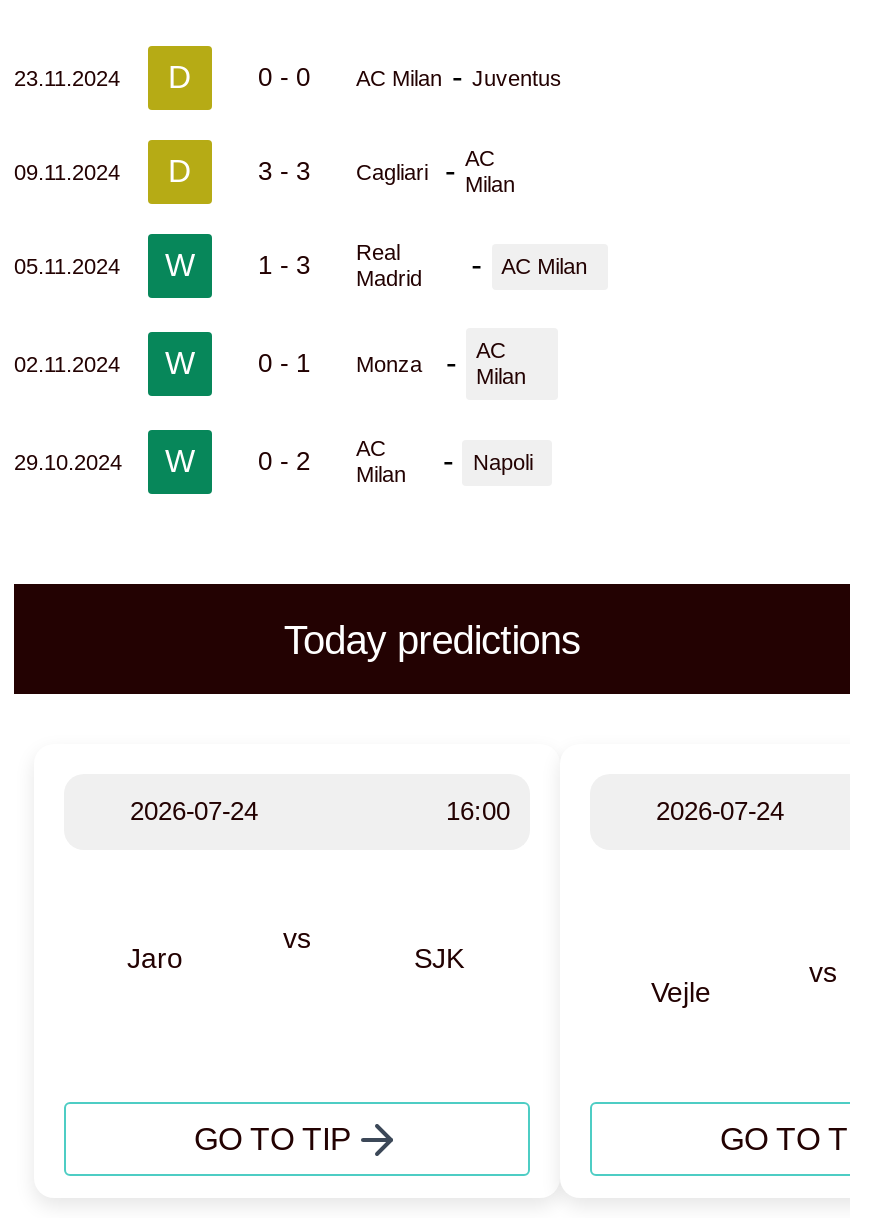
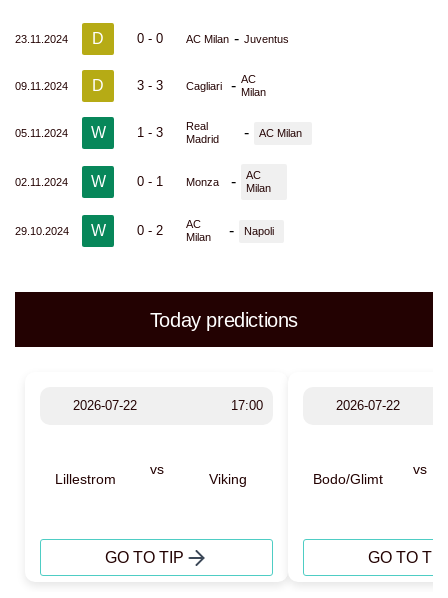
[130,796,510,826] 2026-07-24 | 16:00 -> [73,398,263,413] 2026-07-22 | 17:00
[656,796,784,826] 2026-07-24 -> [336,398,400,413] 2026-07-22
[127,942,183,974] Jaro -> [55,471,116,487] Lillestrom
[414,942,464,974] SJK -> [208,471,246,487] Viking
[651,976,711,1008] Vejle -> [313,471,383,487] Bodo/Glimt

